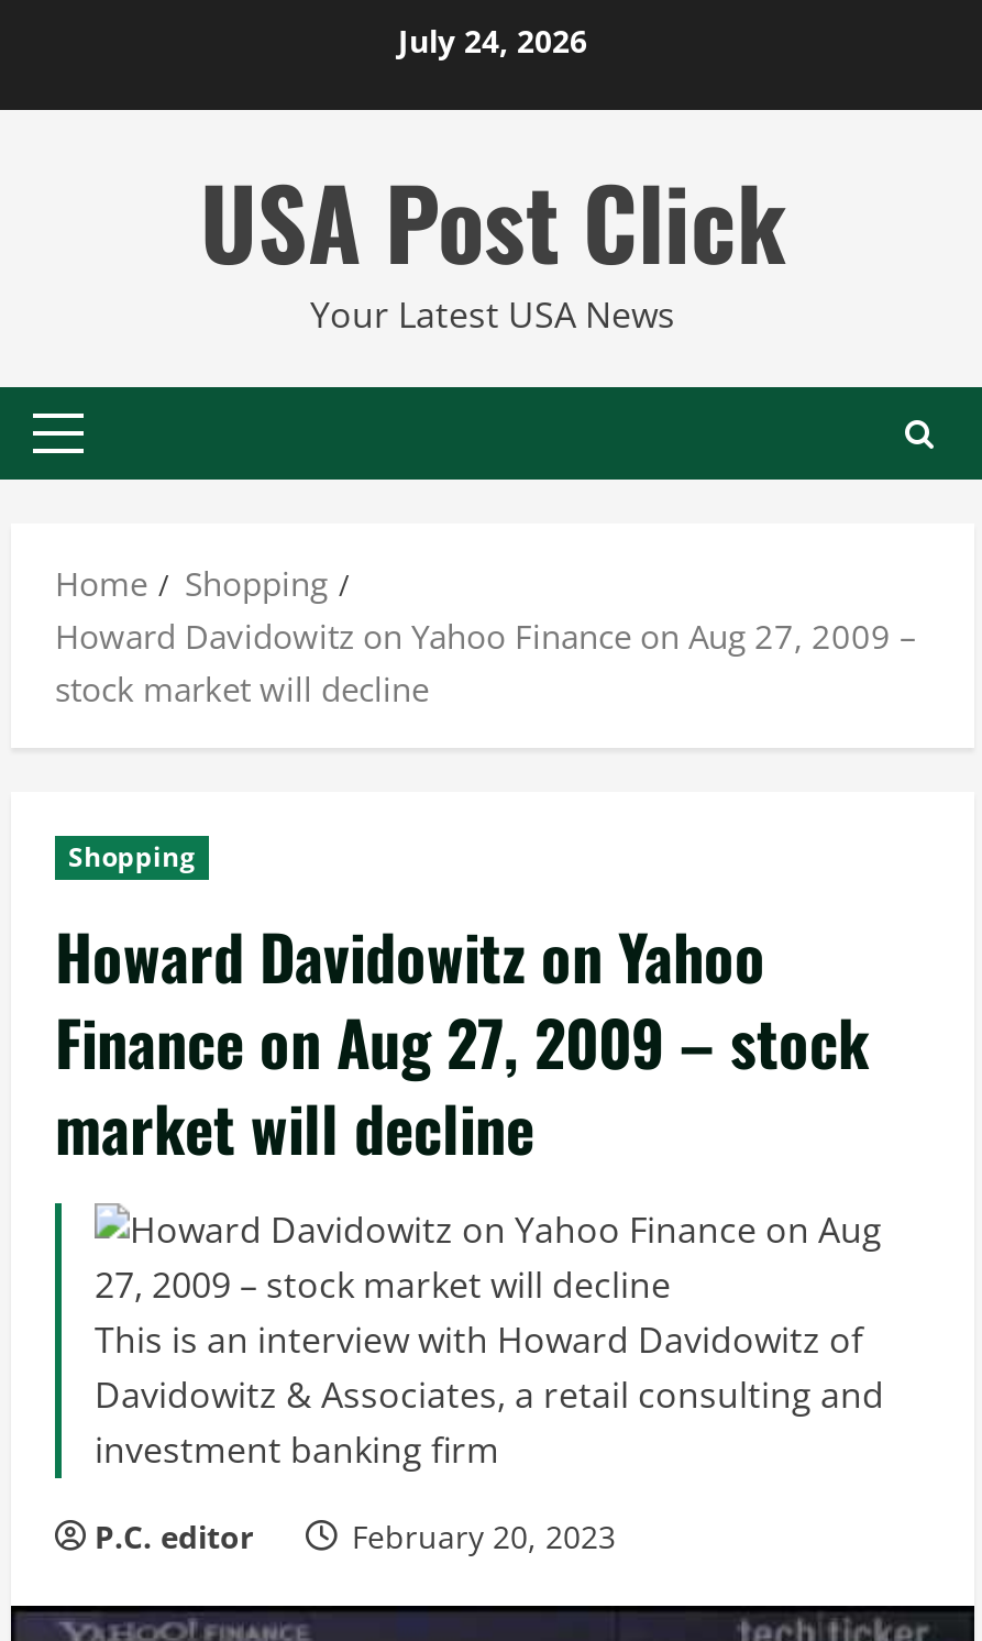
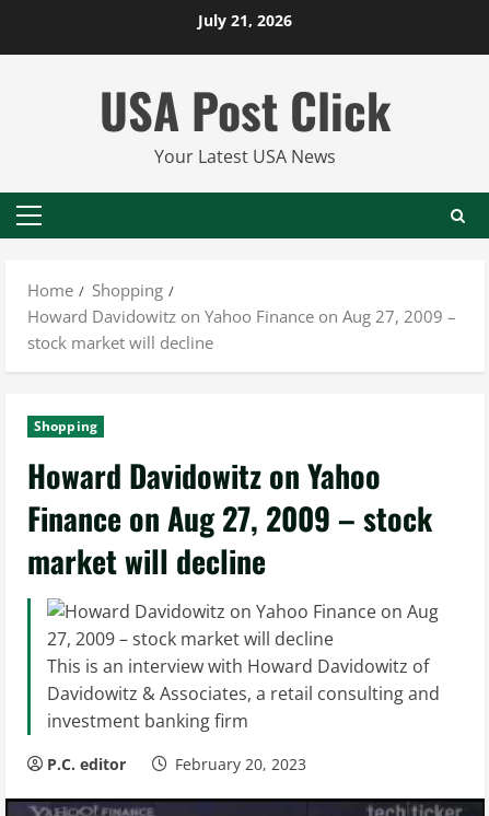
[398,19,587,60] July 24, 2026 -> [198,9,292,30] July 21, 2026

